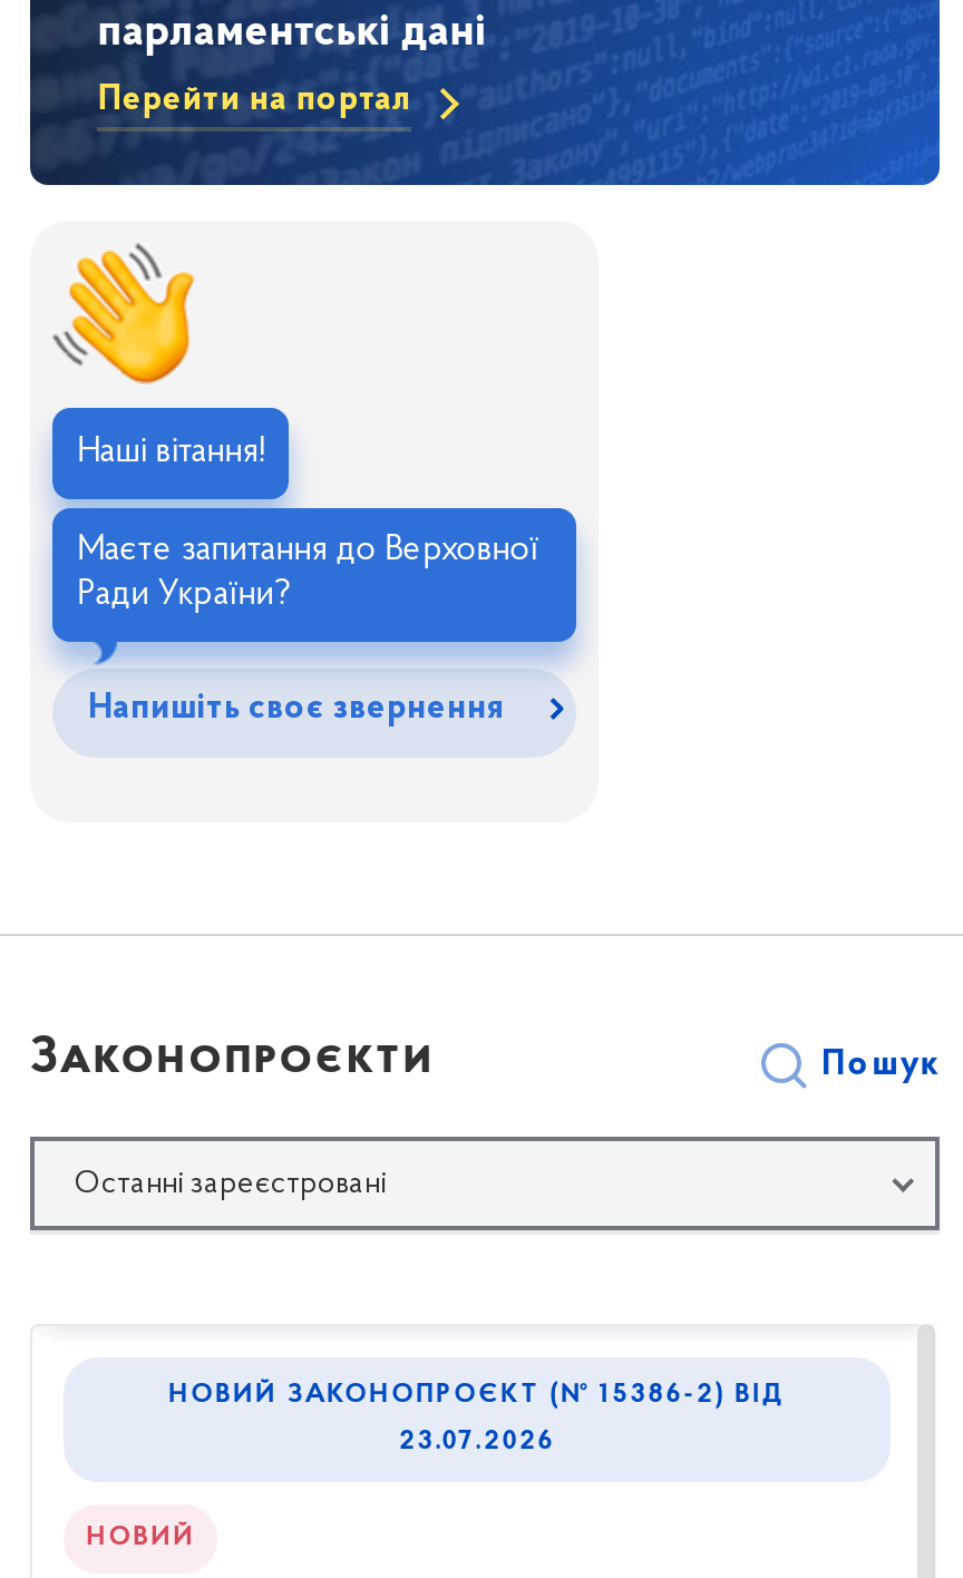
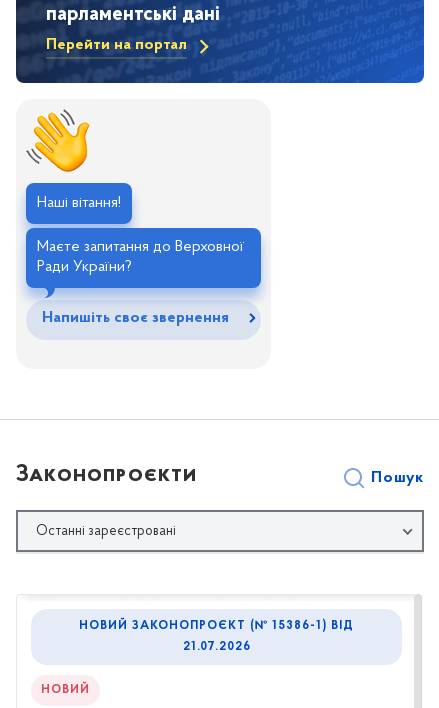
[169,1382,786,1409] НОВИЙ ЗАКОНОПРОЄКТ (№ 15386-2) ВІД -> [79,620,354,632] НОВИЙ ЗАКОНОПРОЄКТ (№ 15386-1) ВІД
[400,1429,556,1456] 23.07.2026 -> [183,641,251,653] 21.07.2026

